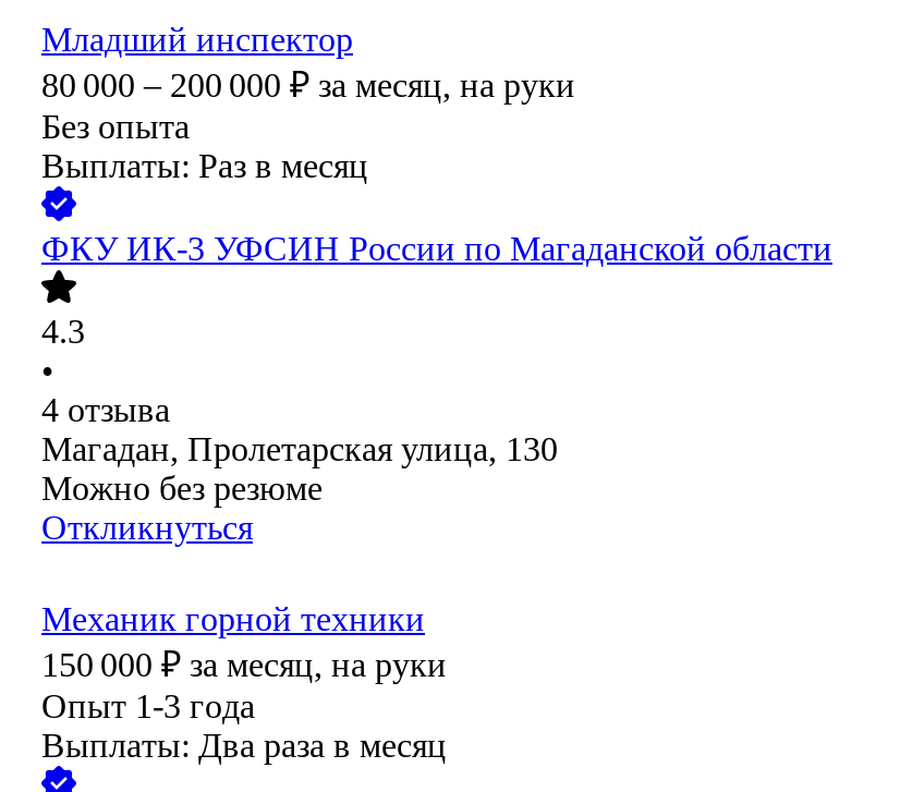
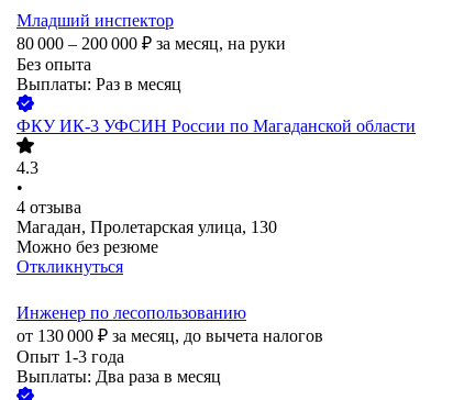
[41,601,447,684] Механик горной техники | 150 000 ₽ за месяц, на руки -> [16,304,323,345] Инженер по лесопользованию | от 130 000 ₽ за месяц, до вычета налогов

